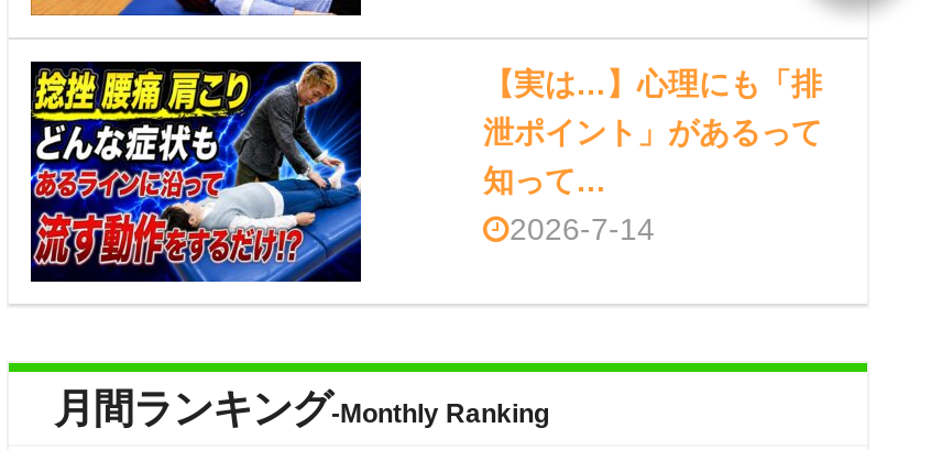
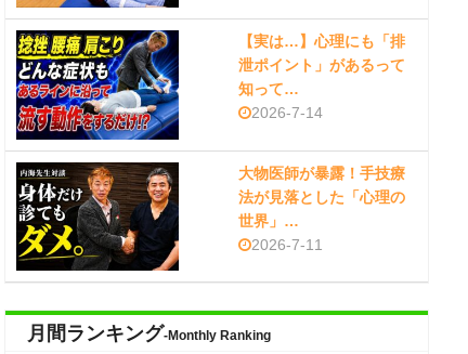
none -> [15,161,180,272] [image]
none -> [239,165,406,253] 大物医師が暴露！手技療 | 法が見落とした「心理の | 世界」… | 2026-7-11

